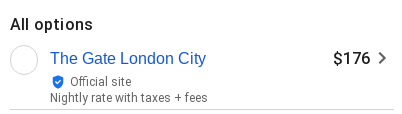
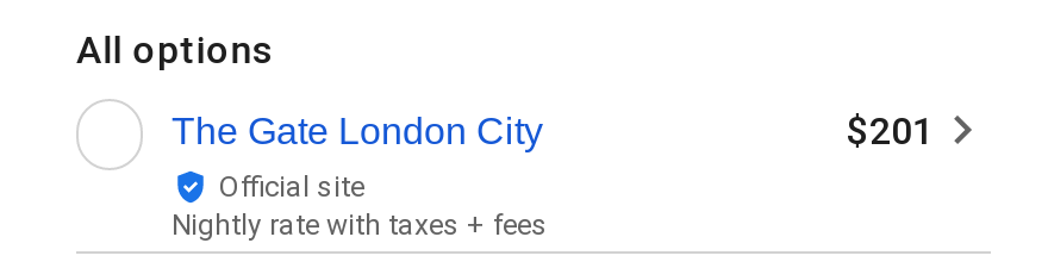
[333,49,370,68] $176 -> [846,110,934,155] $201

